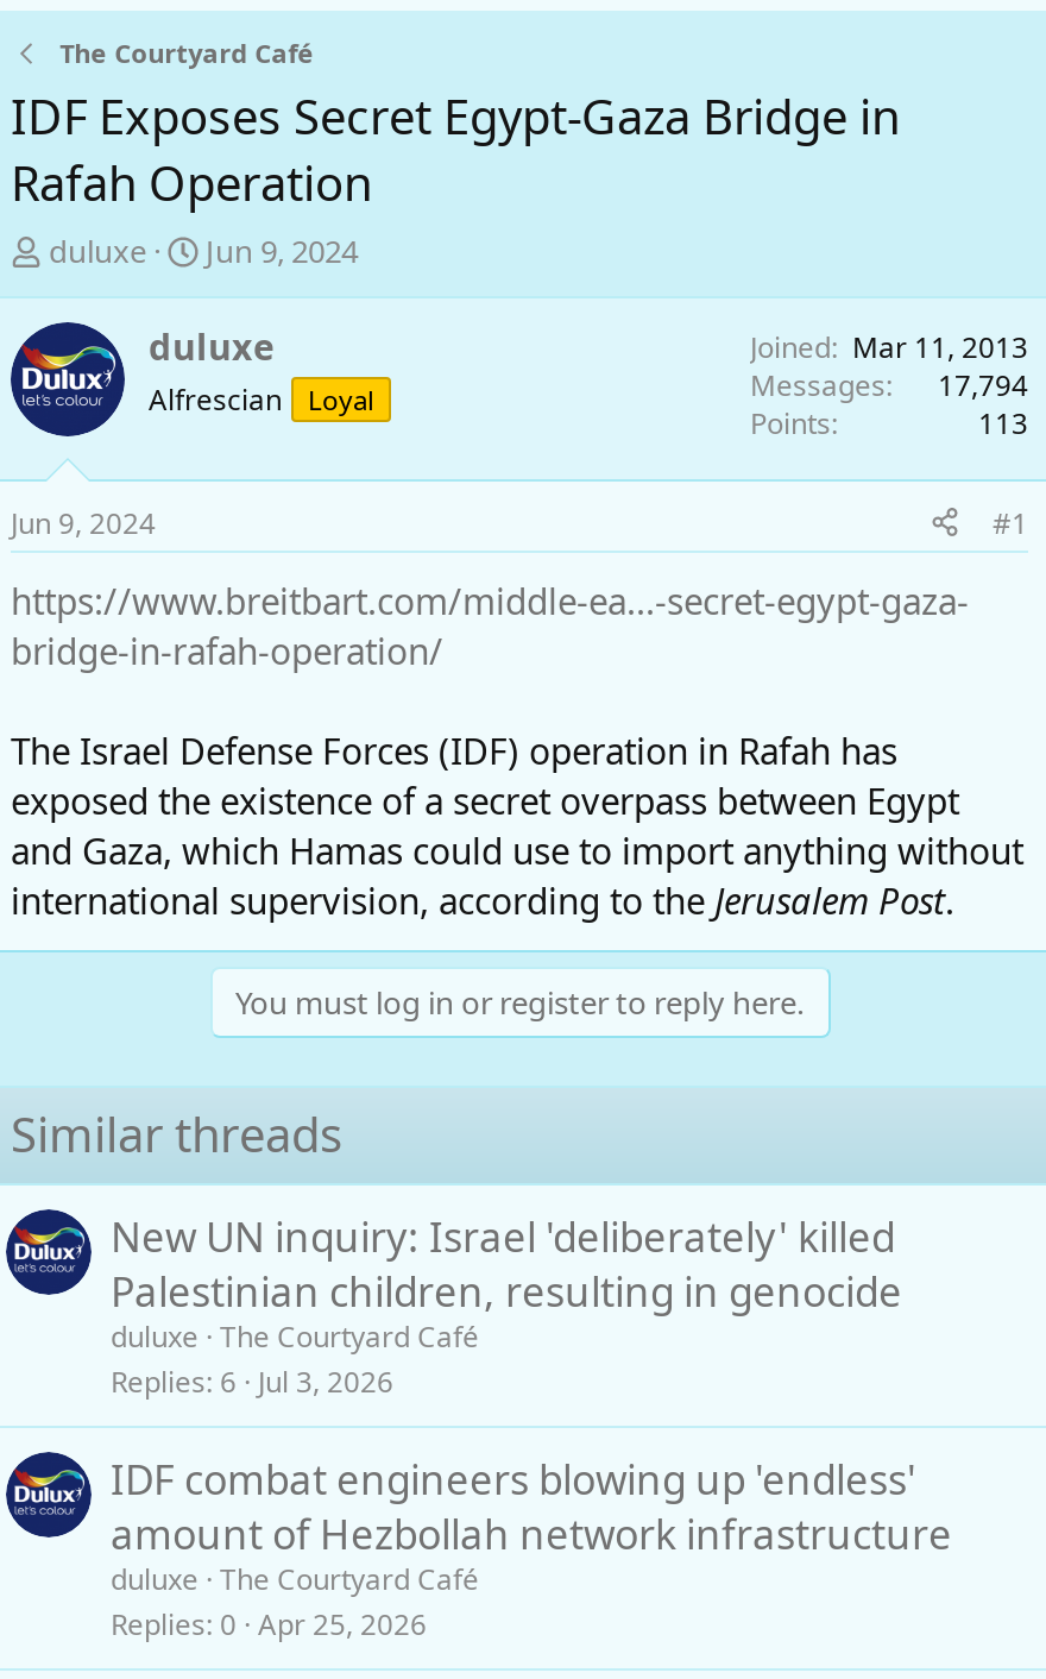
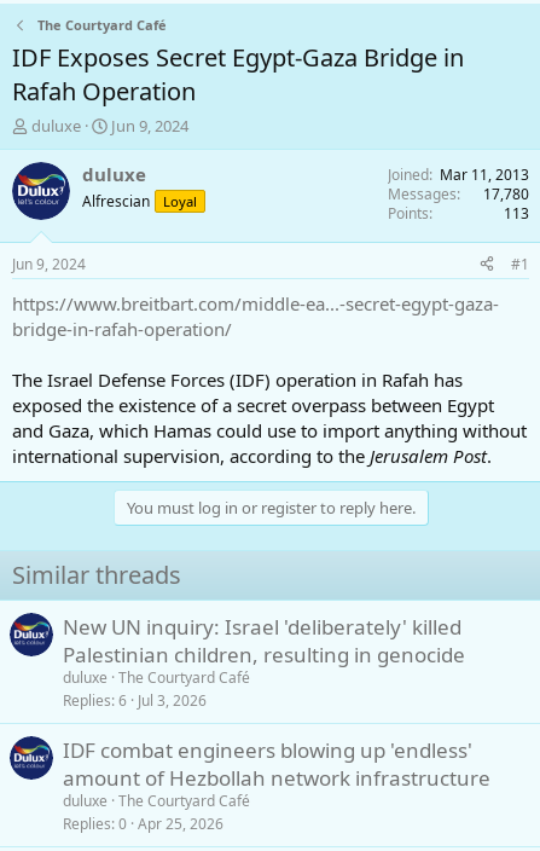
[750,365,1028,405] Messages 17,794 -> [388,184,529,204] Messages 17,780

